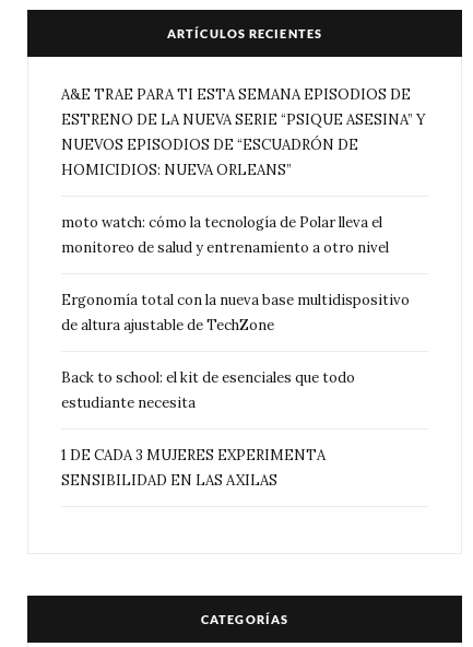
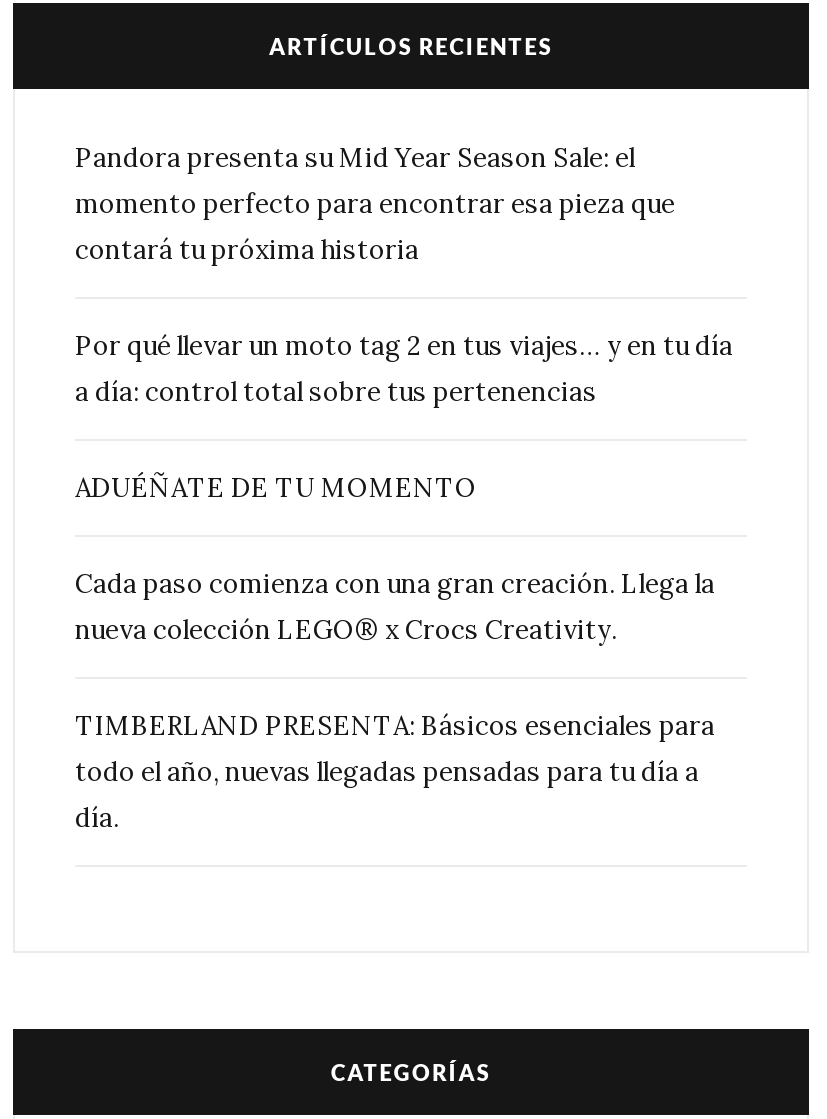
[61,85,426,179] A&E TRAE PARA TI ESTA SEMANA EPISODIOS DE | ESTRENO DE LA NUEVA SERIE “PSIQUE ASESINA” Y | NUEVOS EPISODIOS DE “ESCUADRÓN DE | HOMICIDIOS: NUEVA ORLEANS” -> [75,141,675,267] Pandora presenta su Mid Year Season Sale: el | momento perfecto para encontrar esa pieza que | contará tu próxima historia
[61,213,389,257] moto watch: cómo la tecnología de Polar lleva el | monitoreo de salud y entrenamiento a otro nivel -> [75,329,733,409] Por qué llevar un moto tag 2 en tus viajes… y en tu día | a día: control total sobre tus pertenencias
[61,290,410,334] Ergonomía total con la nueva base multidispositivo | de altura ajustable de TechZone -> [75,471,477,505] ADUÉÑATE DE TU MOMENTO
[61,368,355,412] Back to school: el kit de esenciales que todo | estudiante necesita -> [75,567,715,647] Cada paso comienza con una gran creación. Llega la | nueva colección LEGO® x Crocs Creativity.
[61,446,326,489] 1 DE CADA 3 MUJERES EXPERIMENTA | SENSIBILIDAD EN LAS AXILAS -> [75,709,715,835] TIMBERLAND PRESENTA: Básicos esenciales para | todo el año, nuevas llegadas pensadas para tu día a | día.

